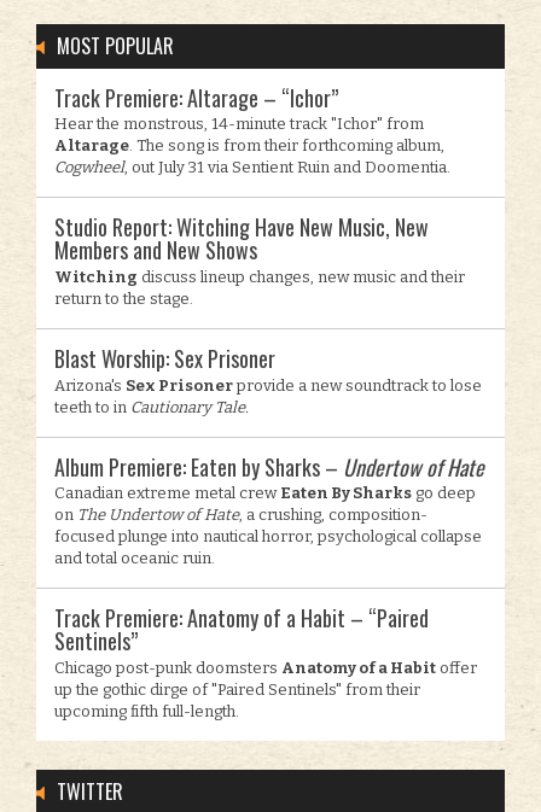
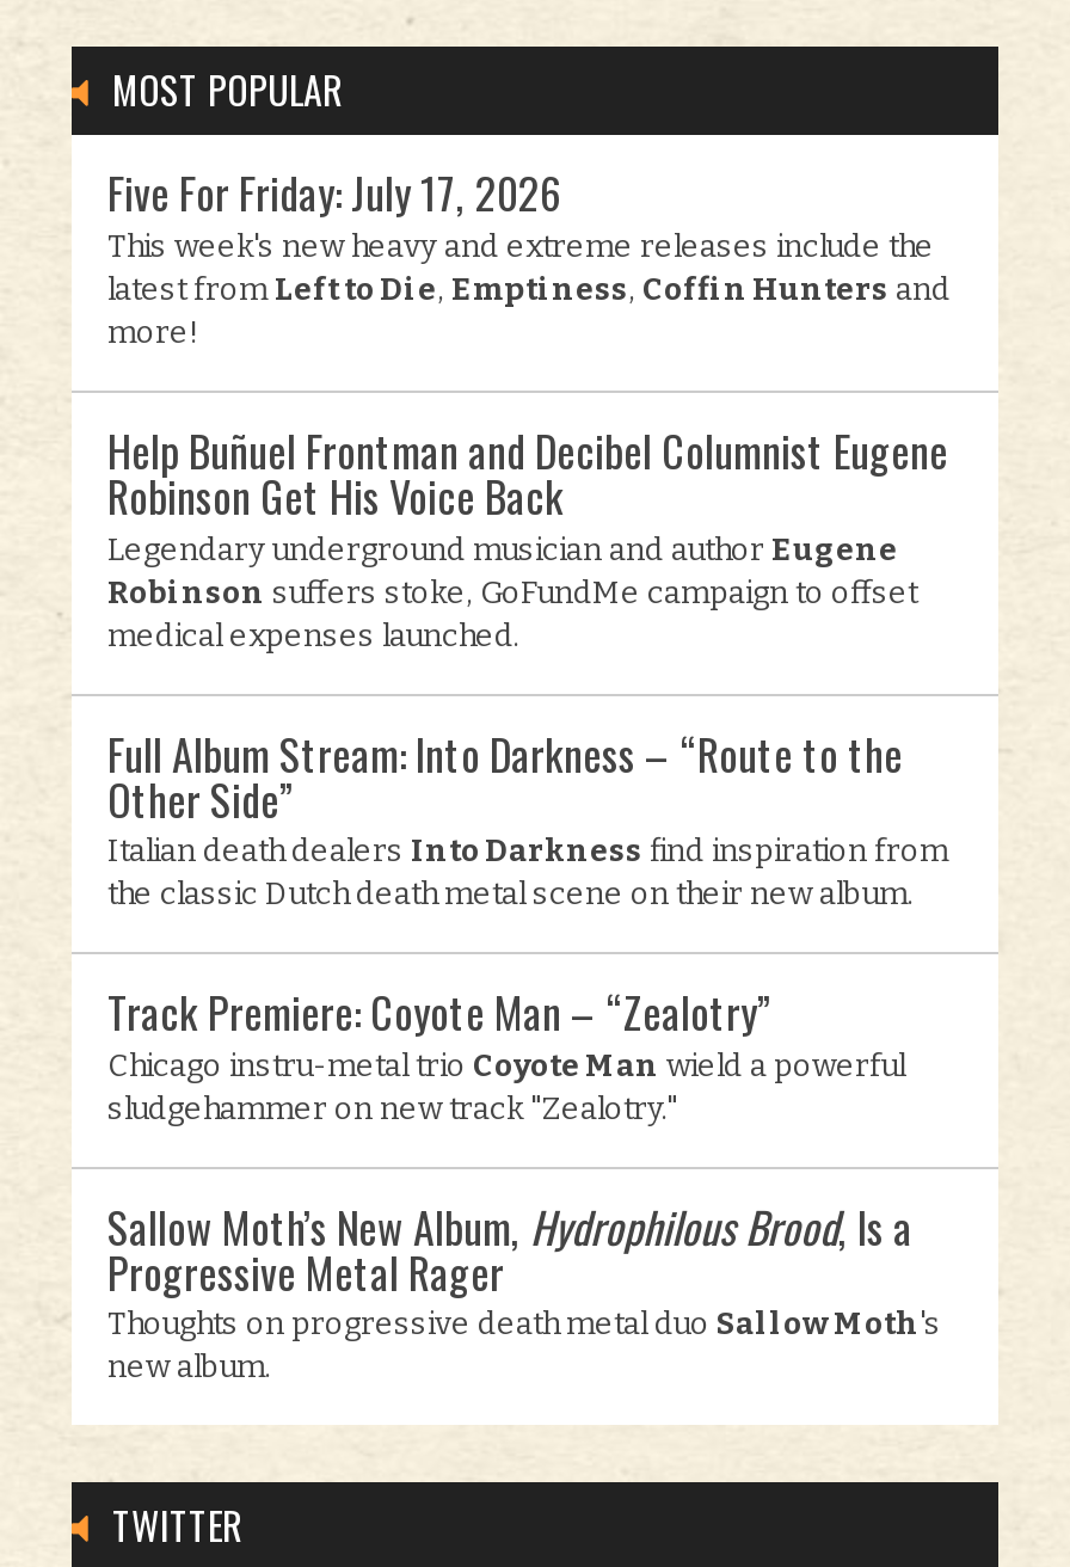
[54,82,450,177] Track Premiere: Altarage – “Ichor” | Hear the monstrous, 14-minute track "Ichor" from | Altarage. The song is from their forthcoming album, | Cogwheel, out July 31 via Sentient Ruin and Doomentia. -> [107,162,951,350] Five For Friday: July 17, 2026 | This week's new heavy and extreme releases include the | latest from Left to Die, Emptiness, Coffin Hunters and | more!
[54,212,465,308] Studio Report: Witching Have New Music, New | Members and New Shows | Witching discuss lineup changes, new music and their | return to the stage. -> [107,419,948,652] Help Buñuel Frontman and Decibel Columnist Eugene | Robinson Get His Voice Back | Legendary underground musician and author Eugene | Robinson suffers stoke, GoFundMe campaign to offset | medical expenses launched.
[54,343,482,416] Blast Worship: Sex Prisoner | Arizona's Sex Prisoner provide a new soundtrack to lose | teeth to in Cautionary Tale. -> [107,721,948,912] Full Album Stream: Into Darkness – “Route to the | Other Side” | Italian death dealers Into Darkness find inspiration from | the classic Dutch death metal scene on their new album.
[54,451,484,567] Album Premiere: Eaten by Sharks – Undertow of Hate | Canadian extreme metal crew Eaten By Sharks go deep | on The Undertow of Hate, a crushing, composition- | focused plunge into nautical horror, psychological collapse | and total oceanic ruin. -> [107,981,905,1126] Track Premiere: Coyote Man – “Zealotry” | Chicago instru-metal trio Coyote Man wield a powerful | sludgehammer on new track "Zealotry."
[54,602,477,720] Track Premiere: Anatomy of a Habit – “Paired | Sentinels” | Chicago post-punk doomsters Anatomy of a Habit offer | up the gothic dirge of "Paired Sentinels" from their | upcoming fifth full-length. -> [107,1195,941,1385] Sallow Moth’s New Album, Hydrophilous Brood, Is a | Progressive Metal Rager | Thoughts on progressive death metal duo Sallow Moth's | new album.

